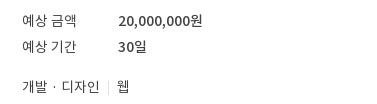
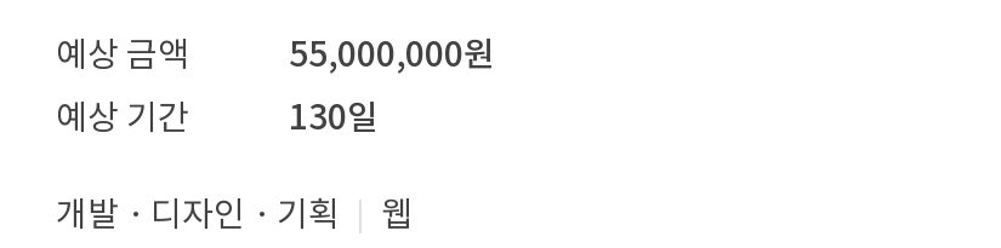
[118,12,203,30] 20,000,000원 -> [289,33,495,76] 55,000,000원
[118,38,147,56] 30일 -> [289,96,379,139] 130일
[22,78,100,96] 개발 · 디자인 -> [56,192,340,236] 개발 · 디자인 · 기획

